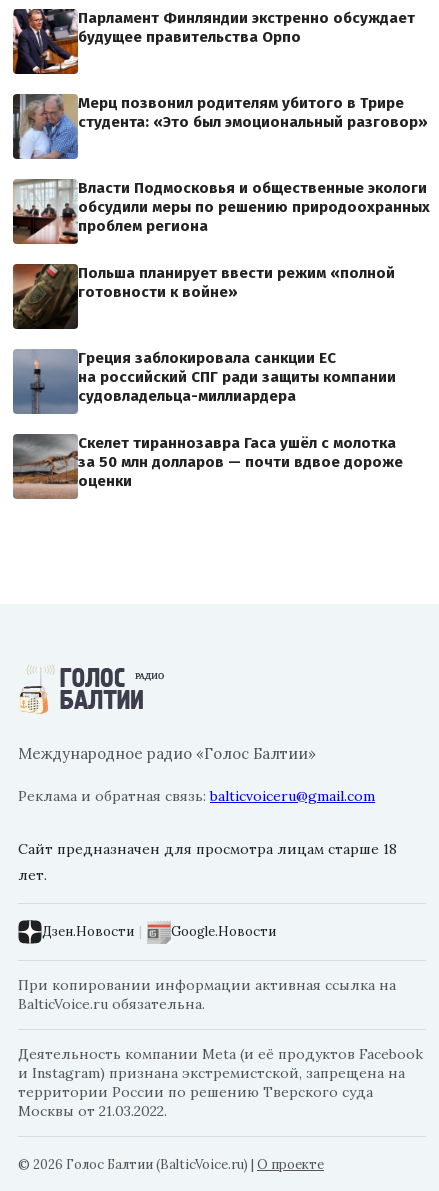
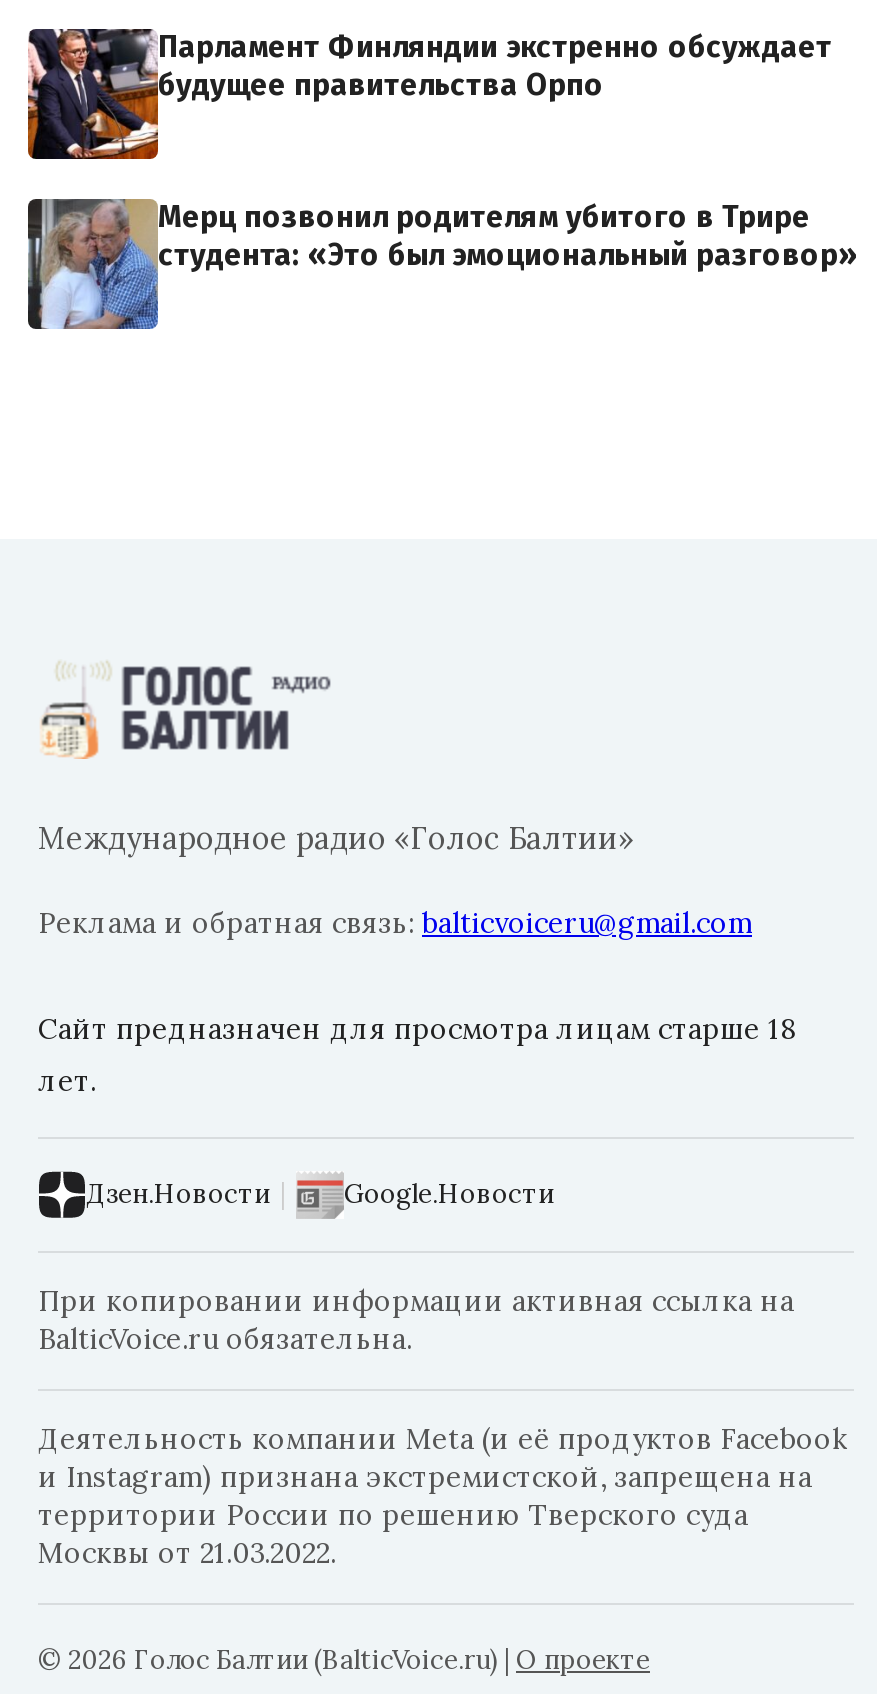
[12,178,430,301] [image] | Власти Подмосковья и общественные экологи | обсудили меры по решению природоохранных | проблем региона | Польша планирует ввести режим «полной | готовности к войне» -> none
[12,263,403,490] [image] | Греция заблокировала санкции ЕС | на российский СПГ ради защиты компании | судовладельца-миллиардера | Скелет тираннозавра Гаса ушёл с молотка | за 50 млн долларов — почти вдвое дороже | оценки -> none
[12,349,76,414] [image] -> none
[12,434,77,500] [image] -> none

